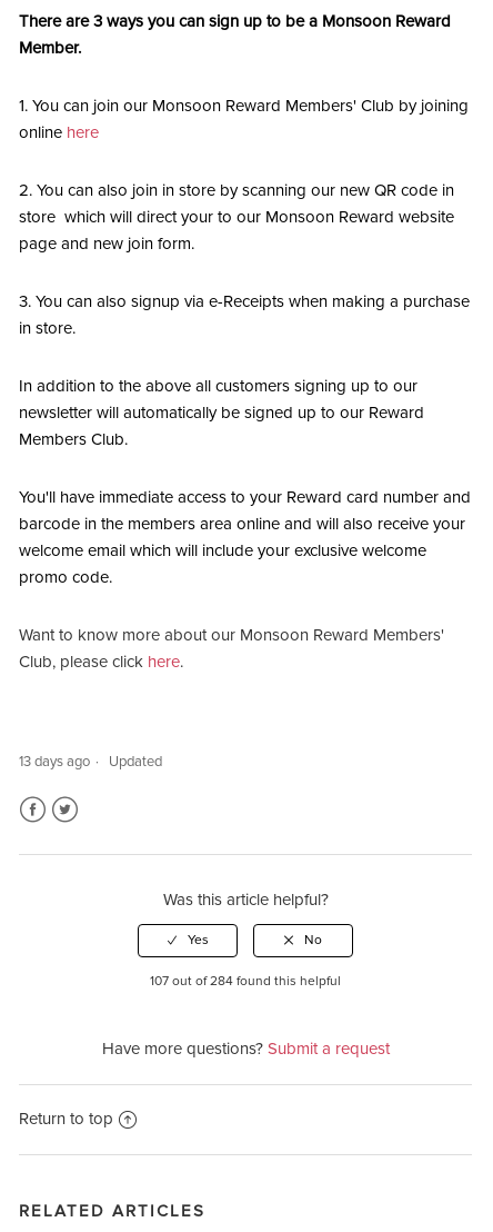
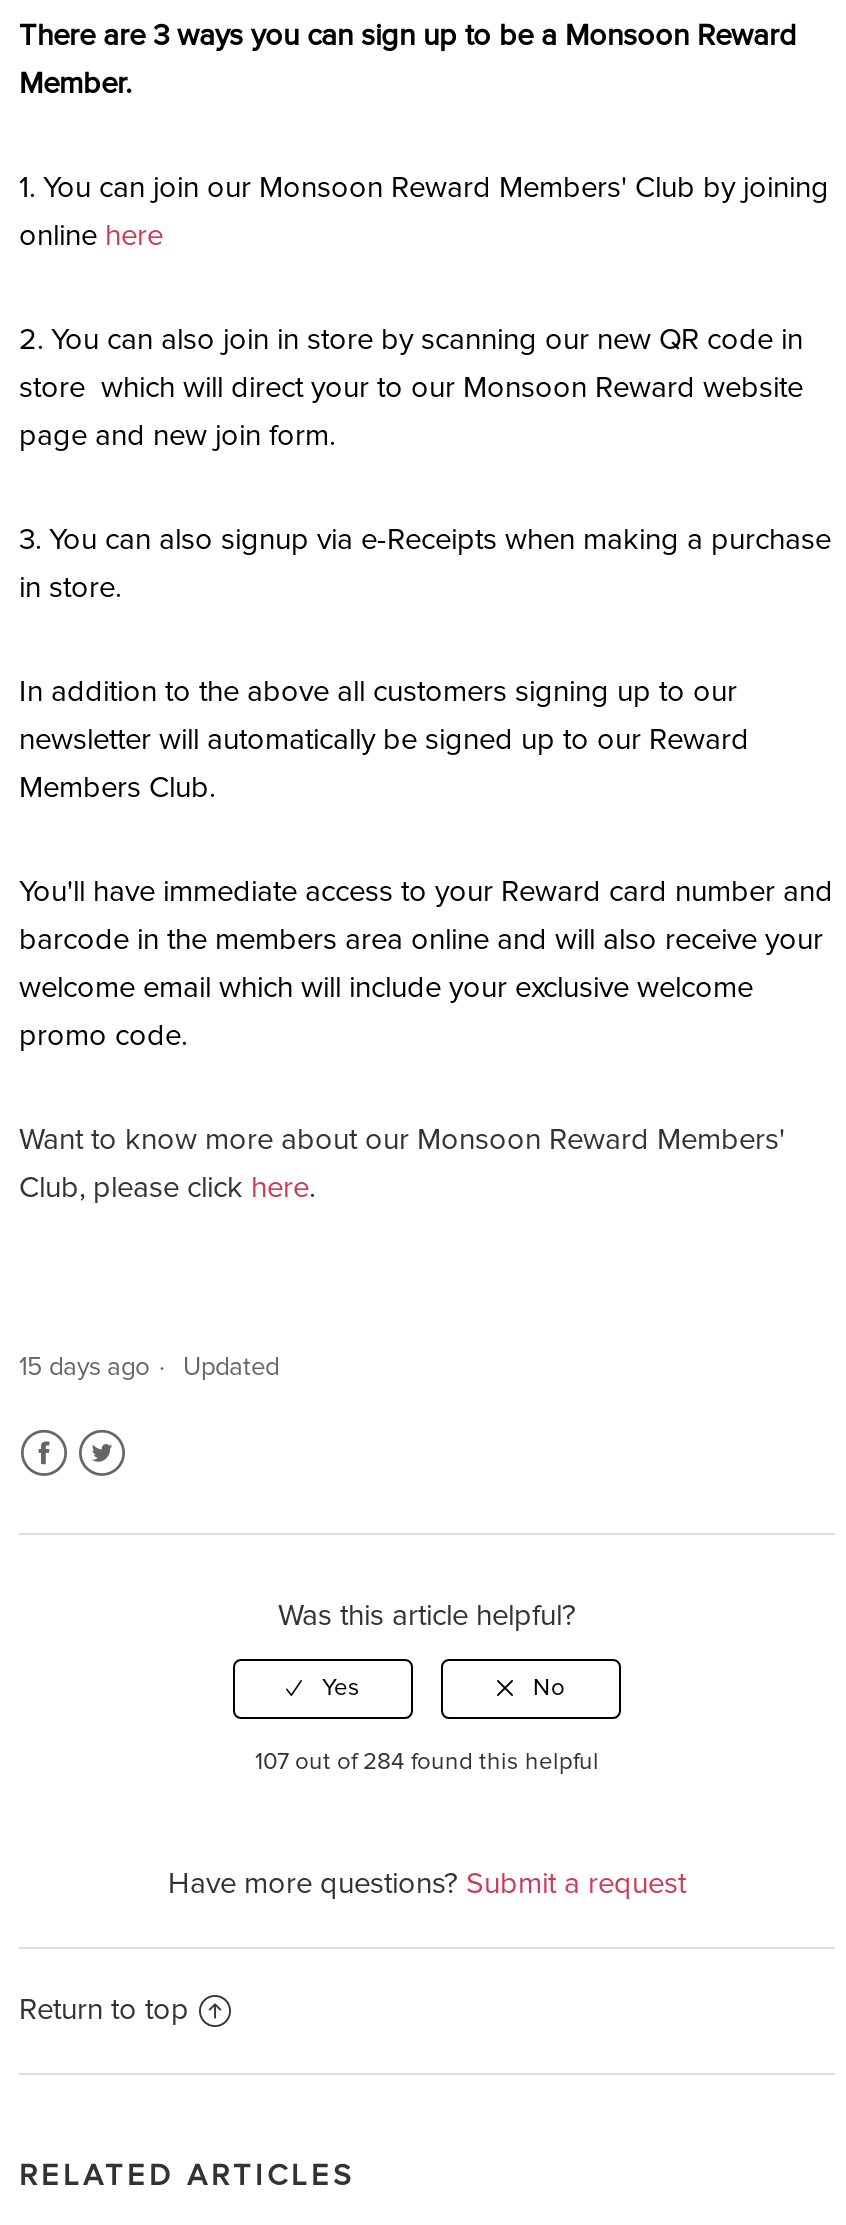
[19,755,162,769] 13 days ago Updated -> [19,1355,279,1381] 15 days ago Updated

